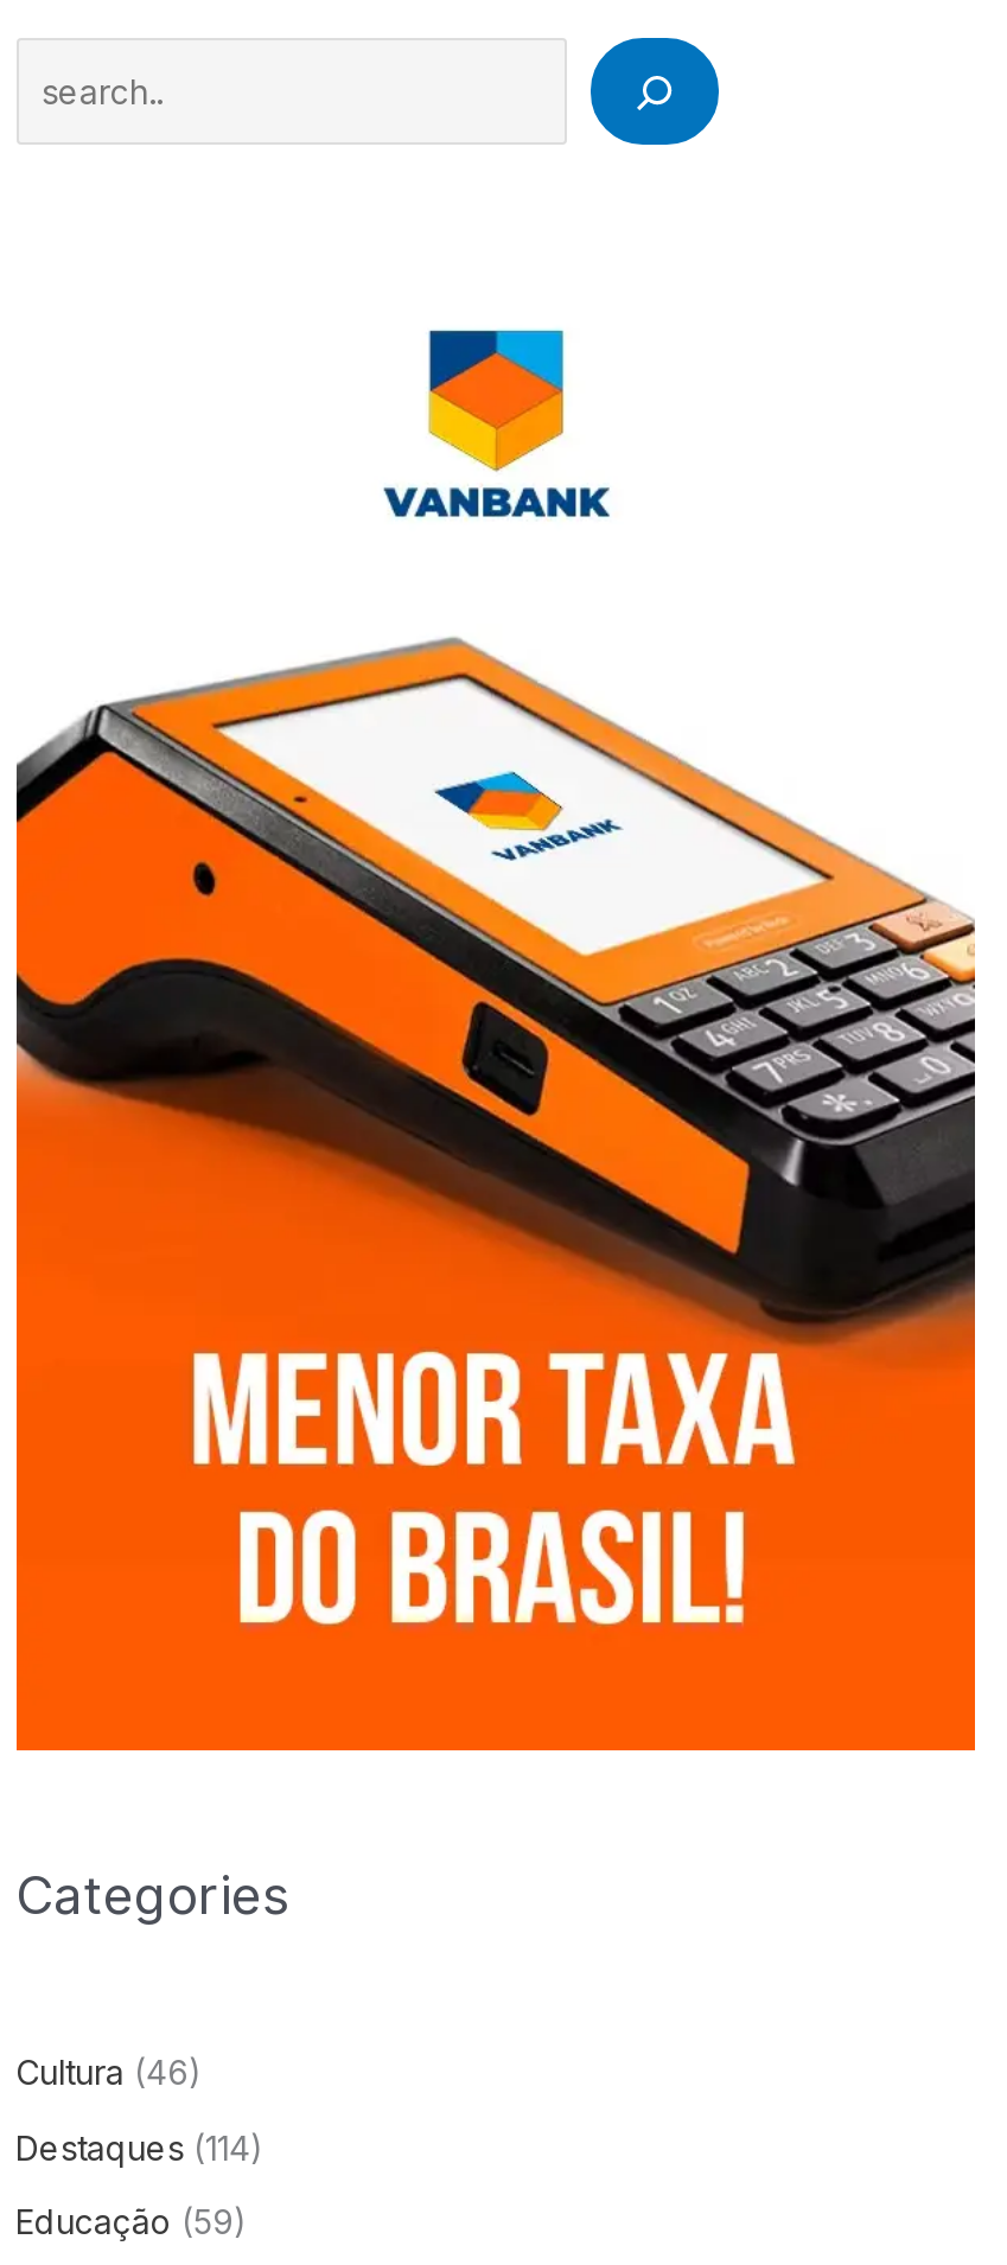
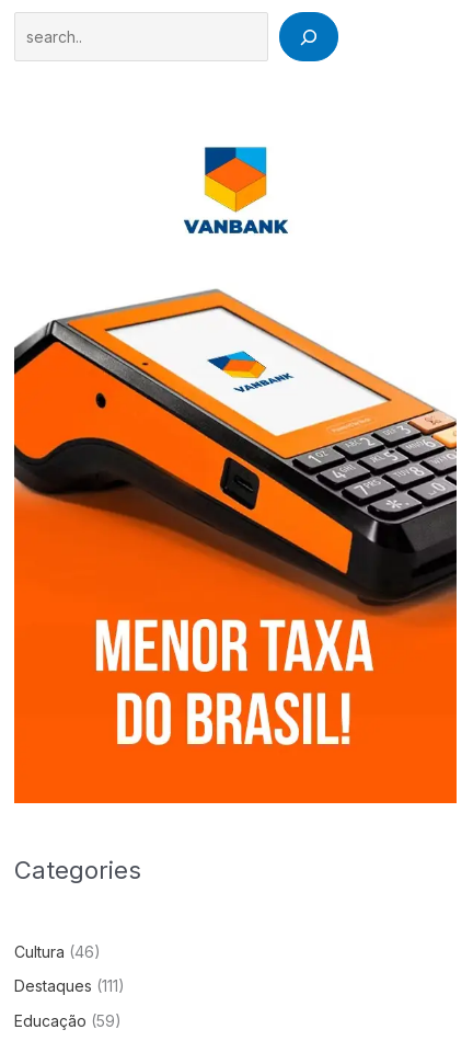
[15,2126,265,2166] Destaques (114) -> [14,977,124,995] Destaques (111)

